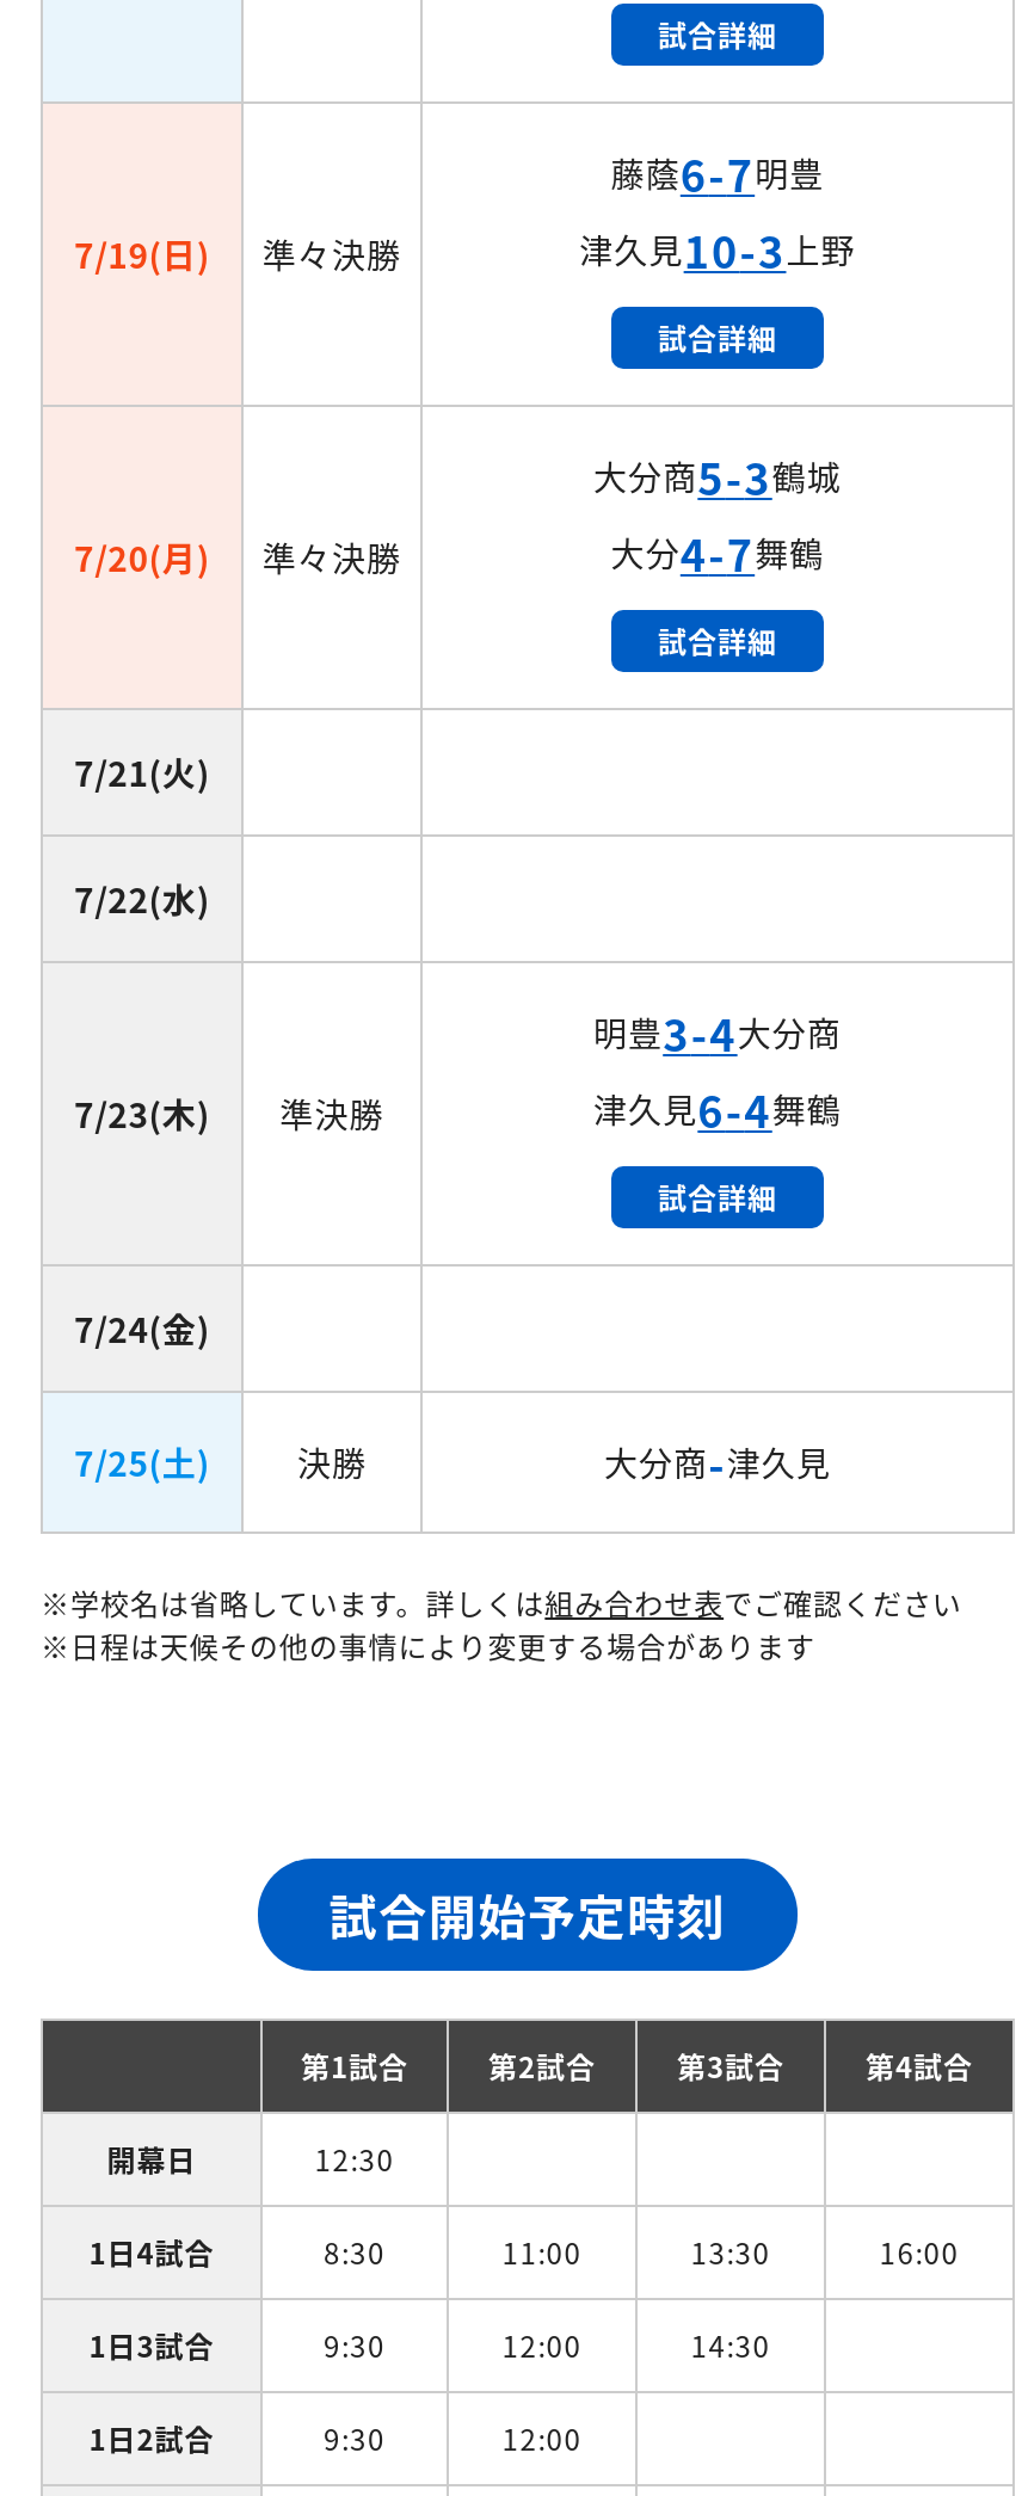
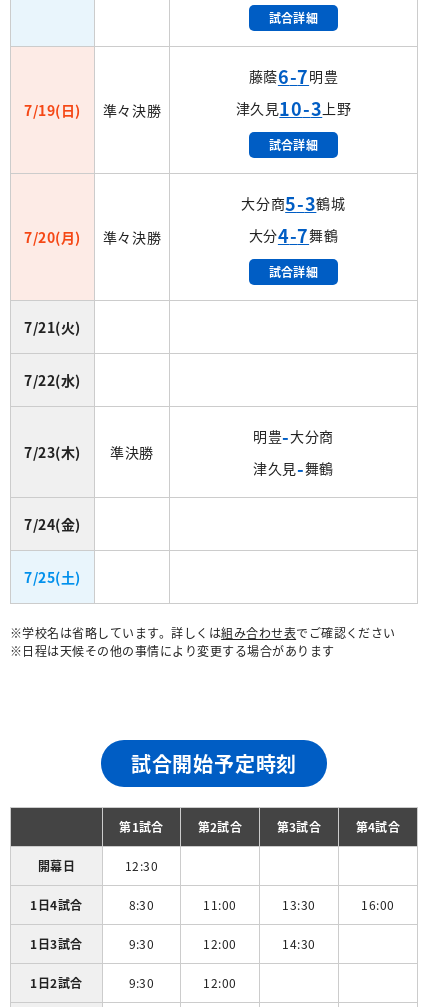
[593,1002,842,1216] 明豊3-4大分商 | 津久見6-4舞鶴 | 試合詳細 -> [253,423,334,481] 明豊-大分商 | 津久見-舞鶴
[297,1431,831,1493] 決勝 | 大分商-津久見 -> none

